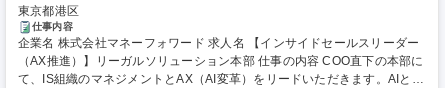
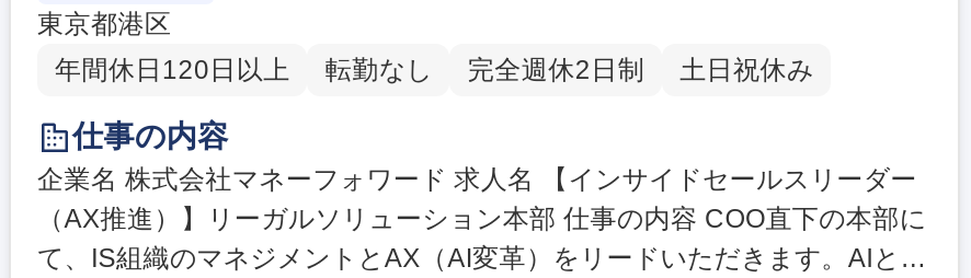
[32,21,73,32] 仕事内容 -> [55,55,814,153] 年間休日120日以上 | 転勤なし | 完全週休2日制 | 土日祝休み | 仕事の内容

